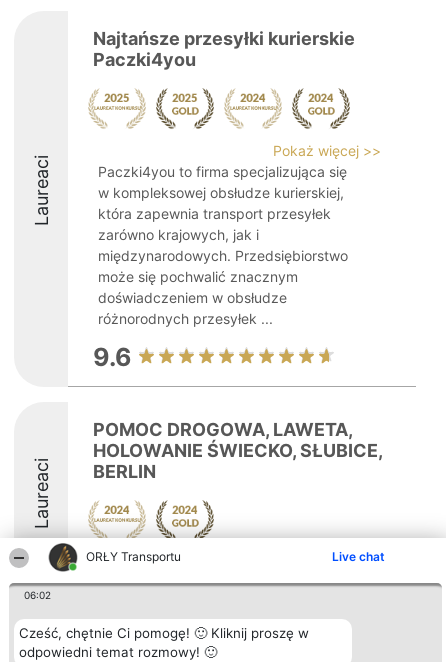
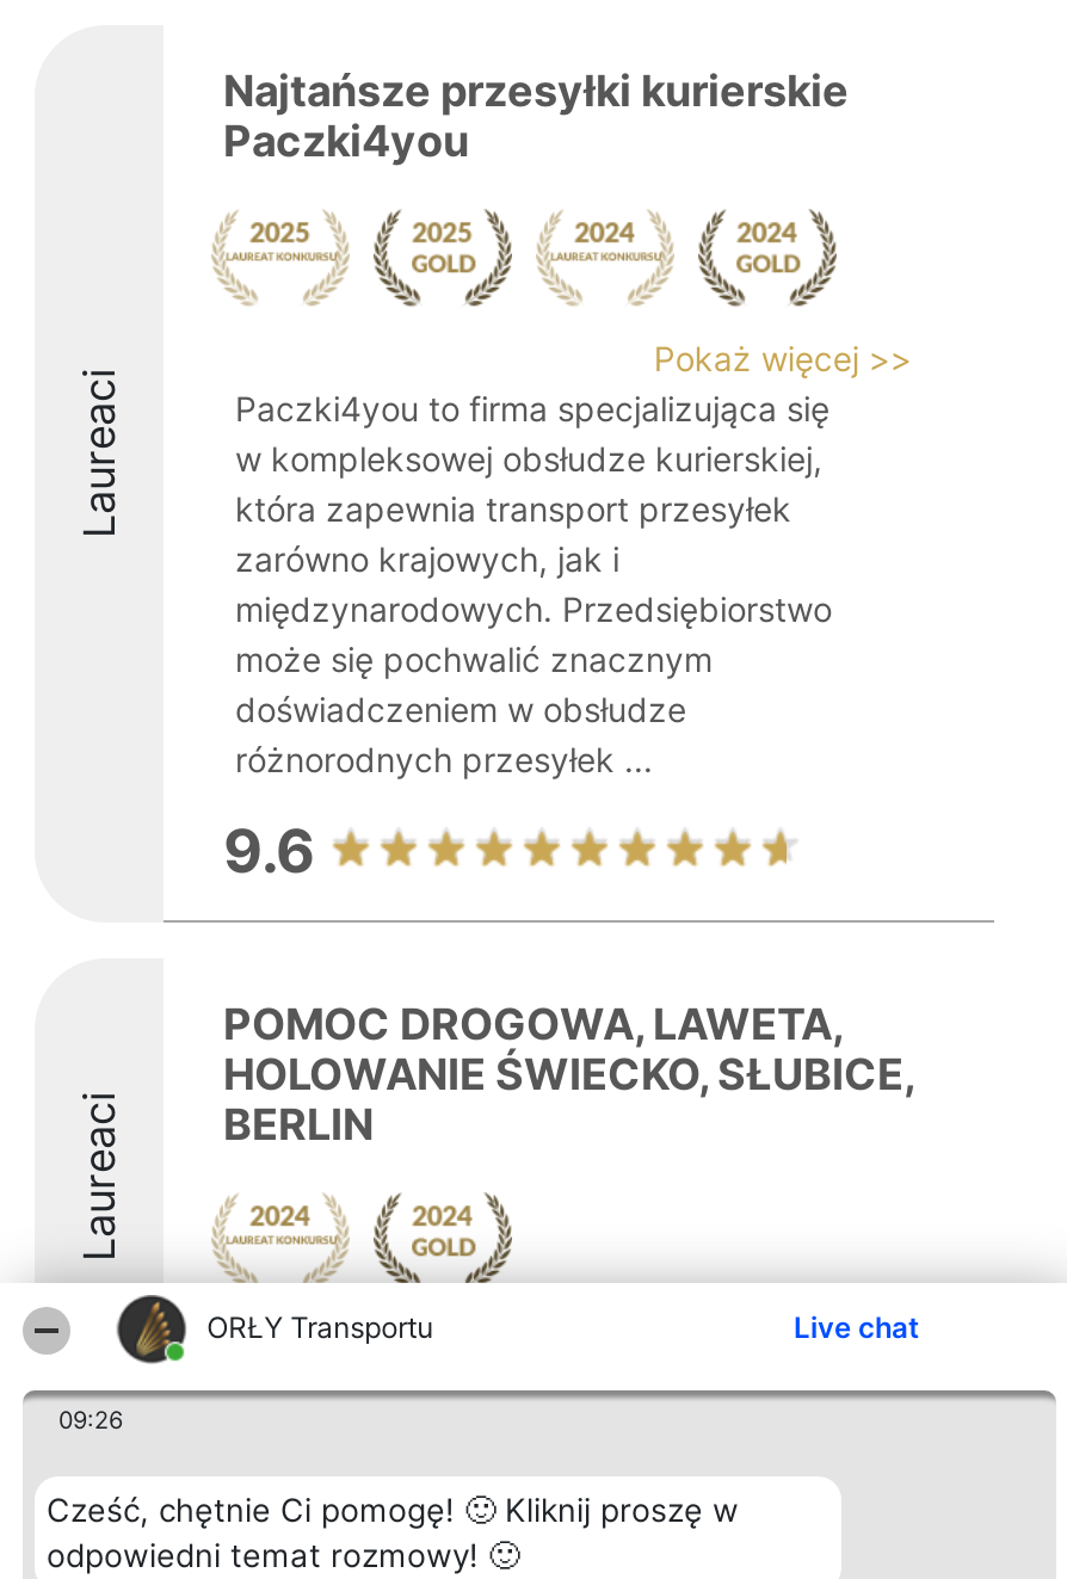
[24,589,51,601] 06:02 -> [58,1405,123,1433] 09:26

